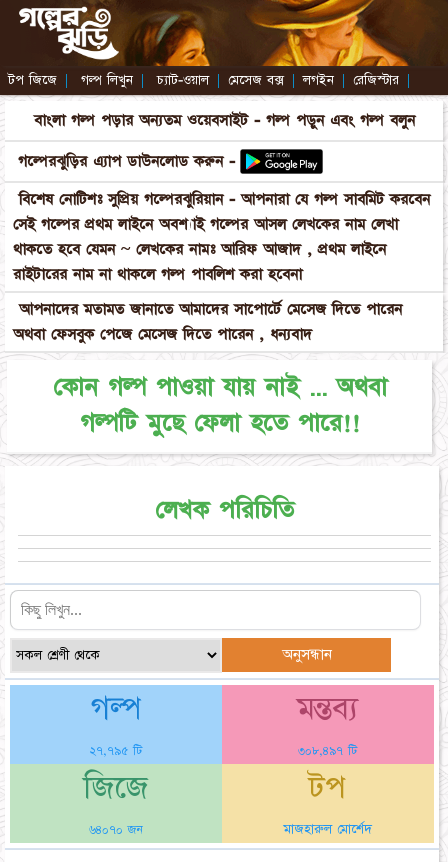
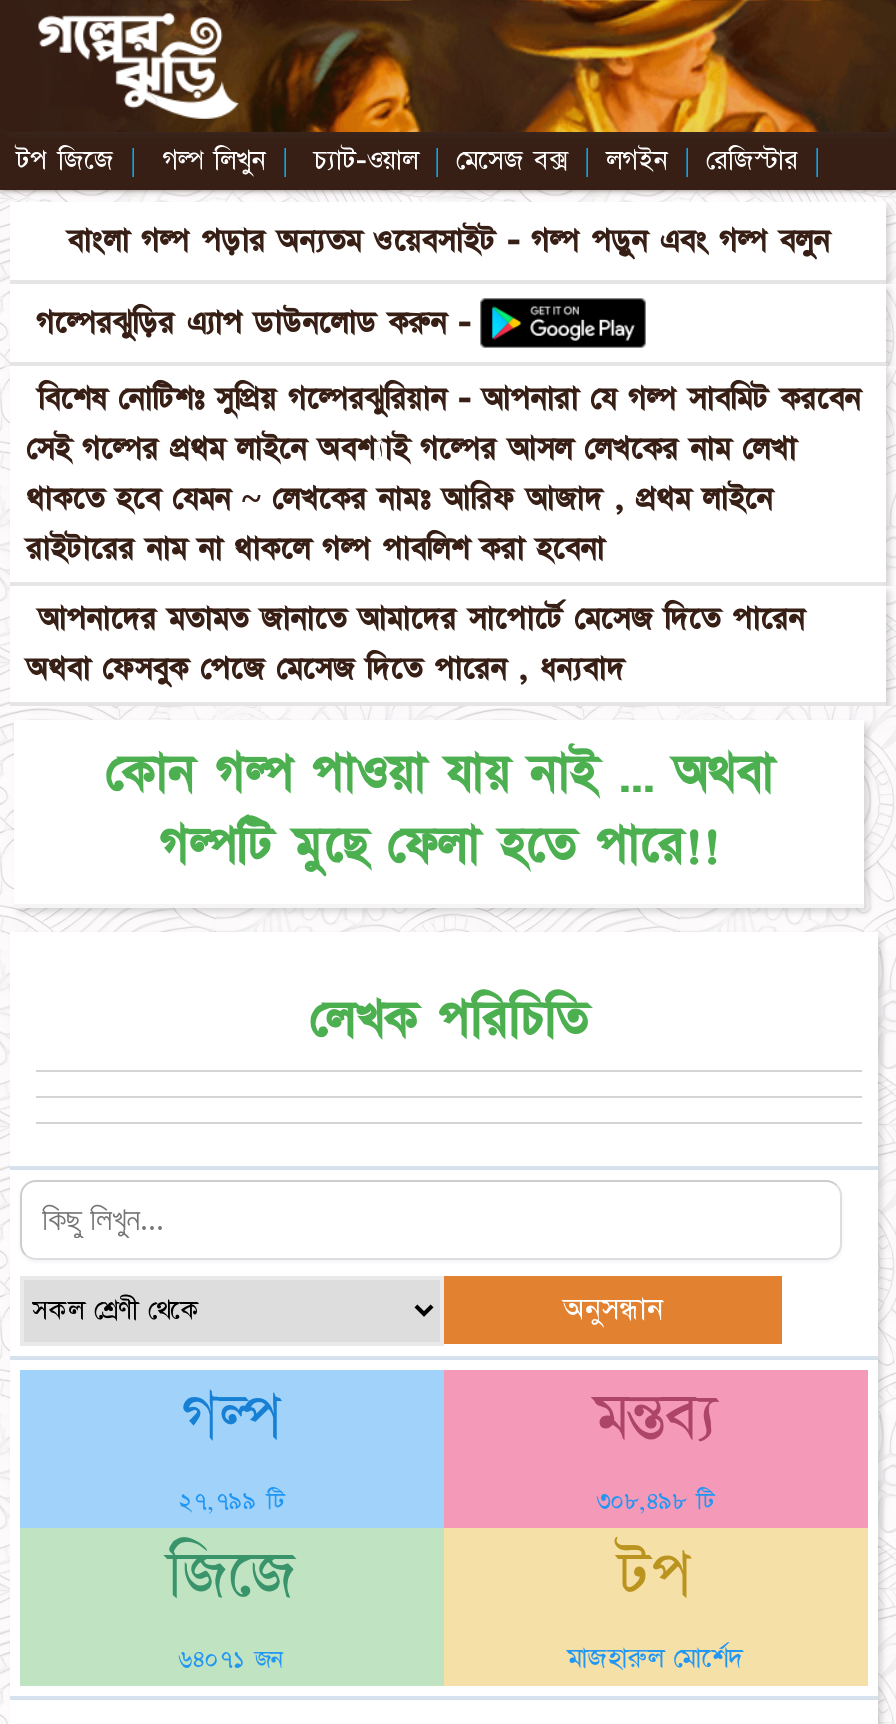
[89,743,142,759] ২৭,৭৯৫ টি -> [179,1486,285,1518] ২৭,৭৯৯ টি
[298,743,357,759] ৩০৮,৪৯৭ টি -> [596,1486,714,1518] ৩০৮,৪৯৮ টি
[89,822,143,838] ৬৪০৭০ জন -> [179,1644,285,1676] ৬৪০৭১ জন

